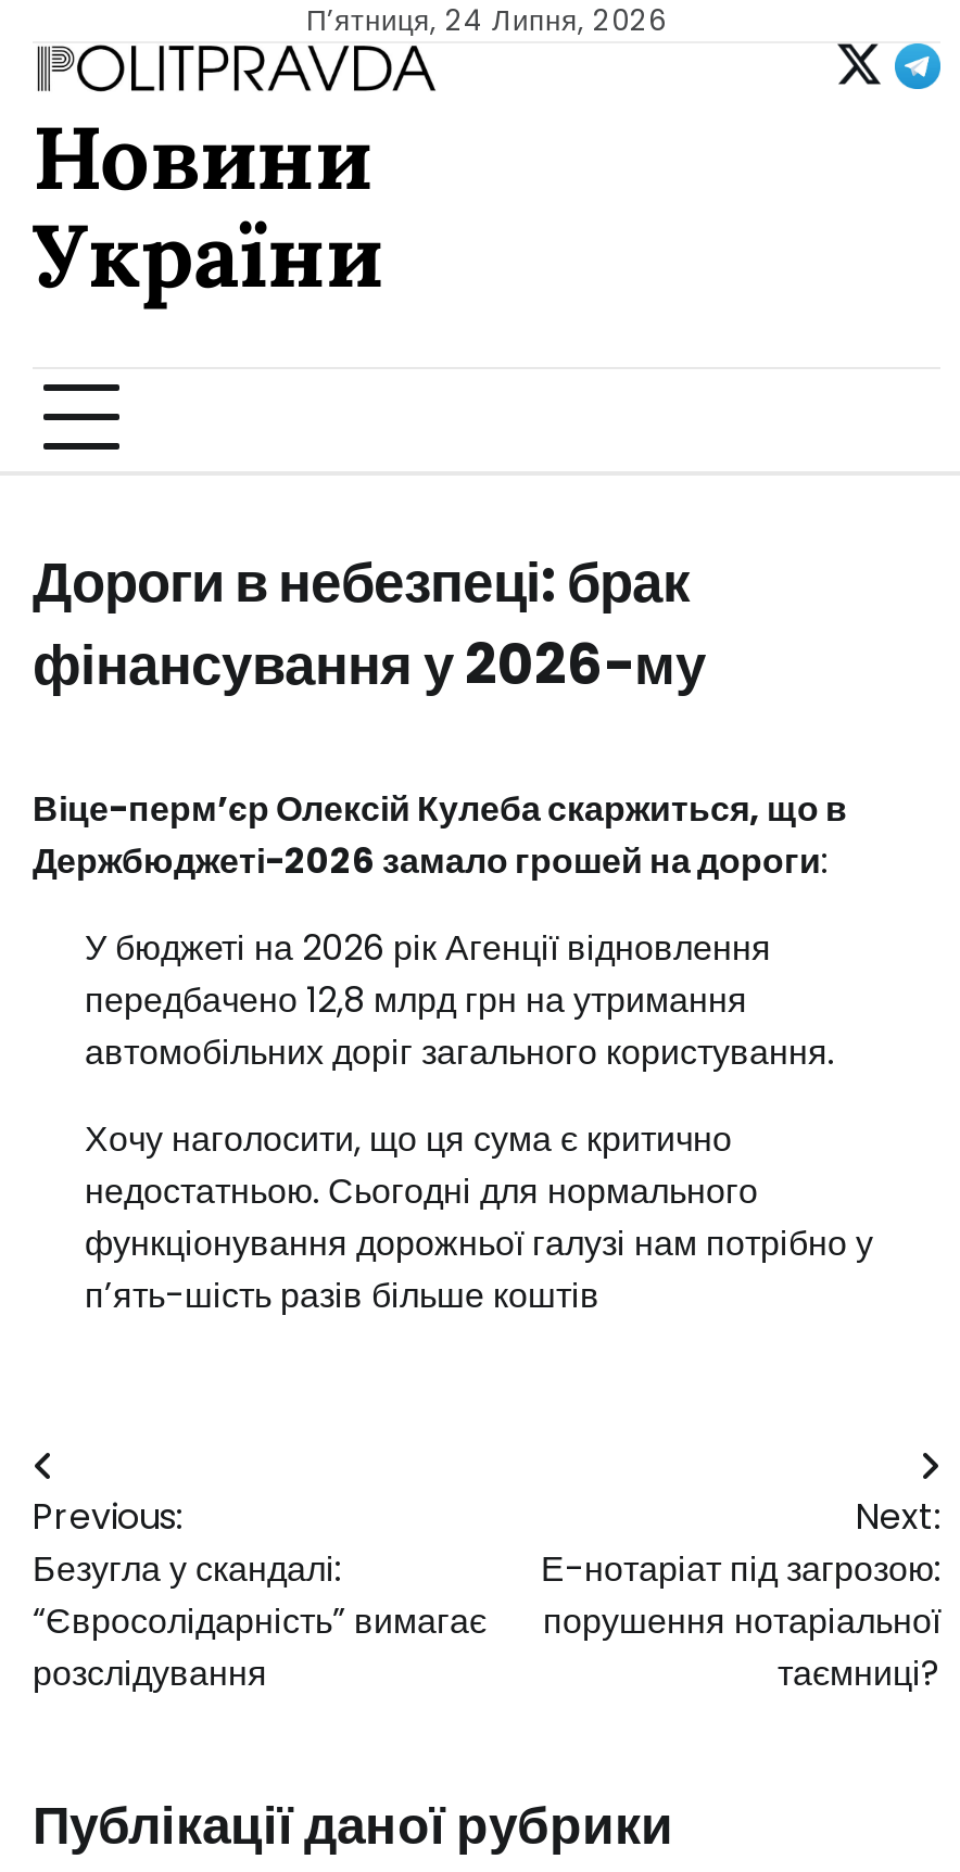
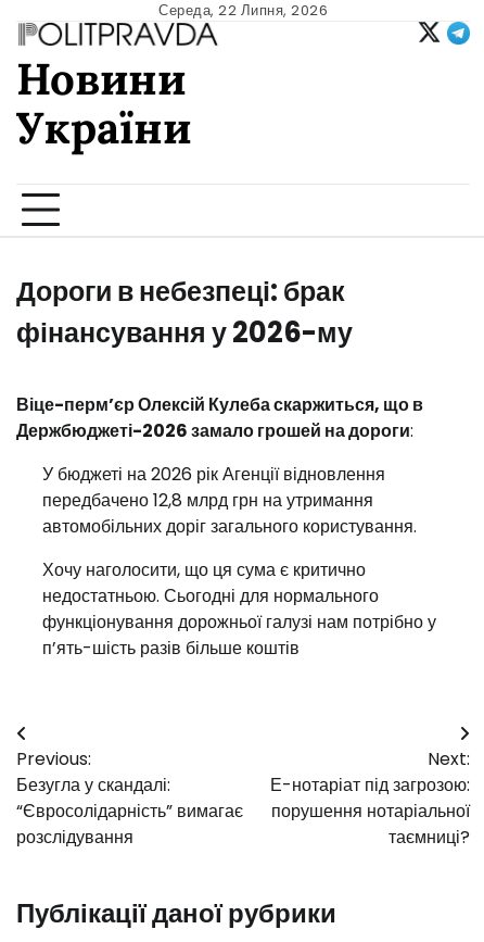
[306,0,667,41] П’ятниця, 24 Липня, 2026 -> [158,0,328,21] Середа, 22 Липня, 2026

